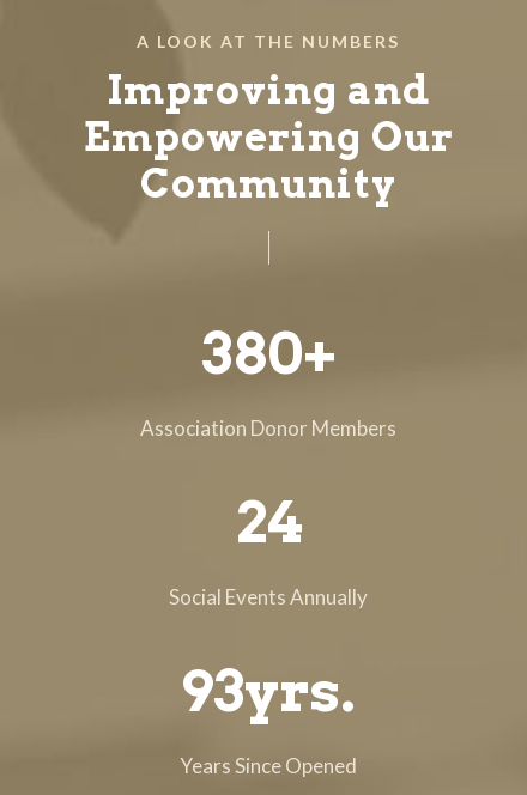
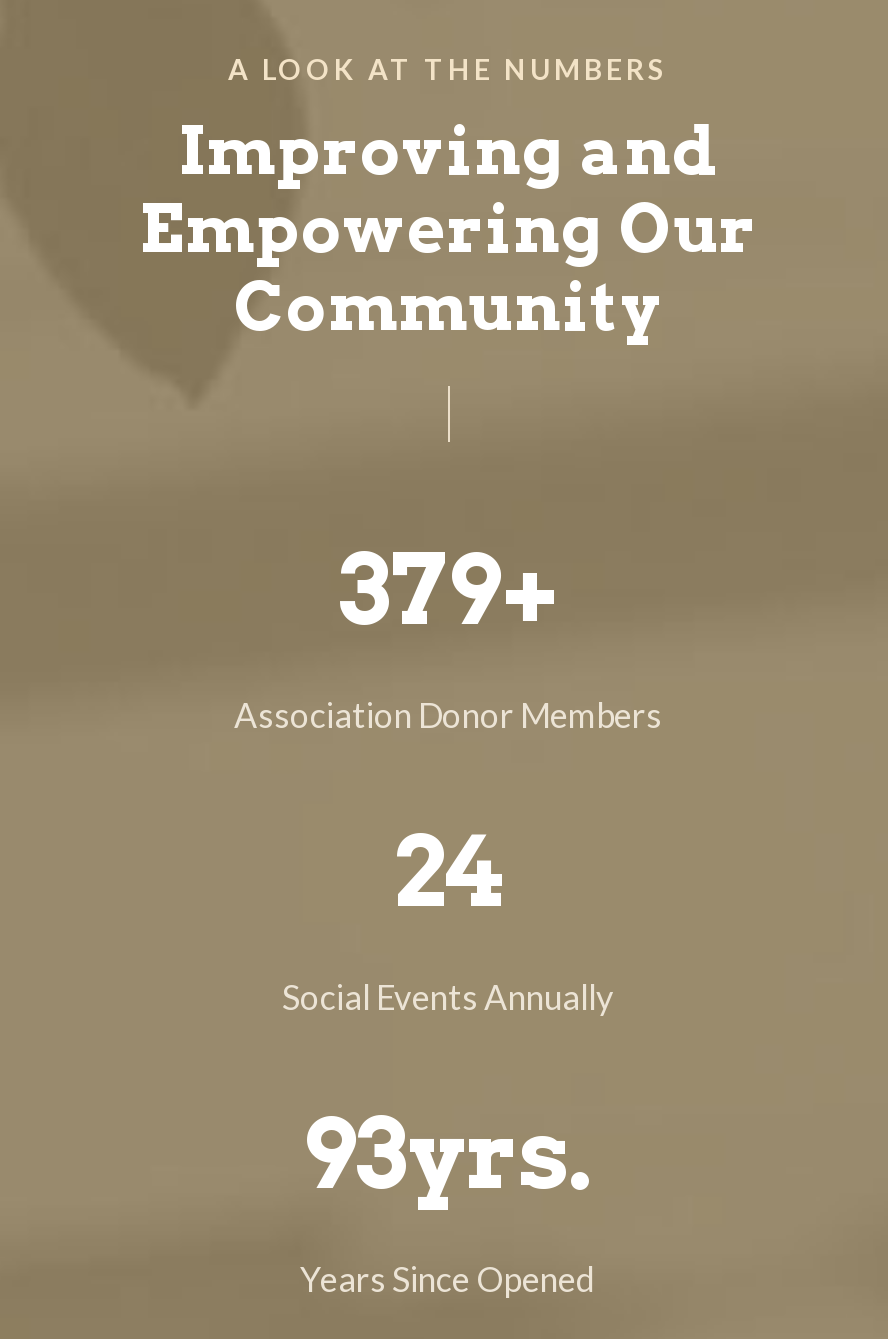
[201,318,336,387] 380+ -> [339,531,557,647] 379+

